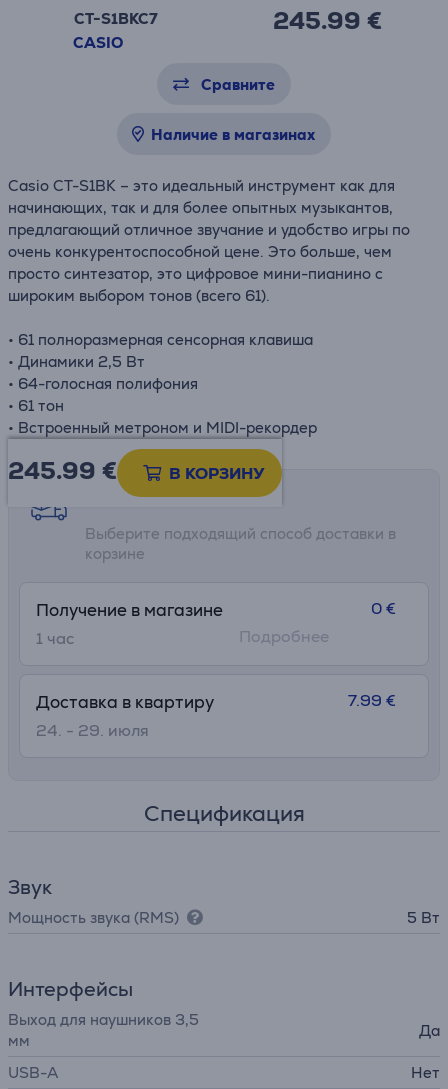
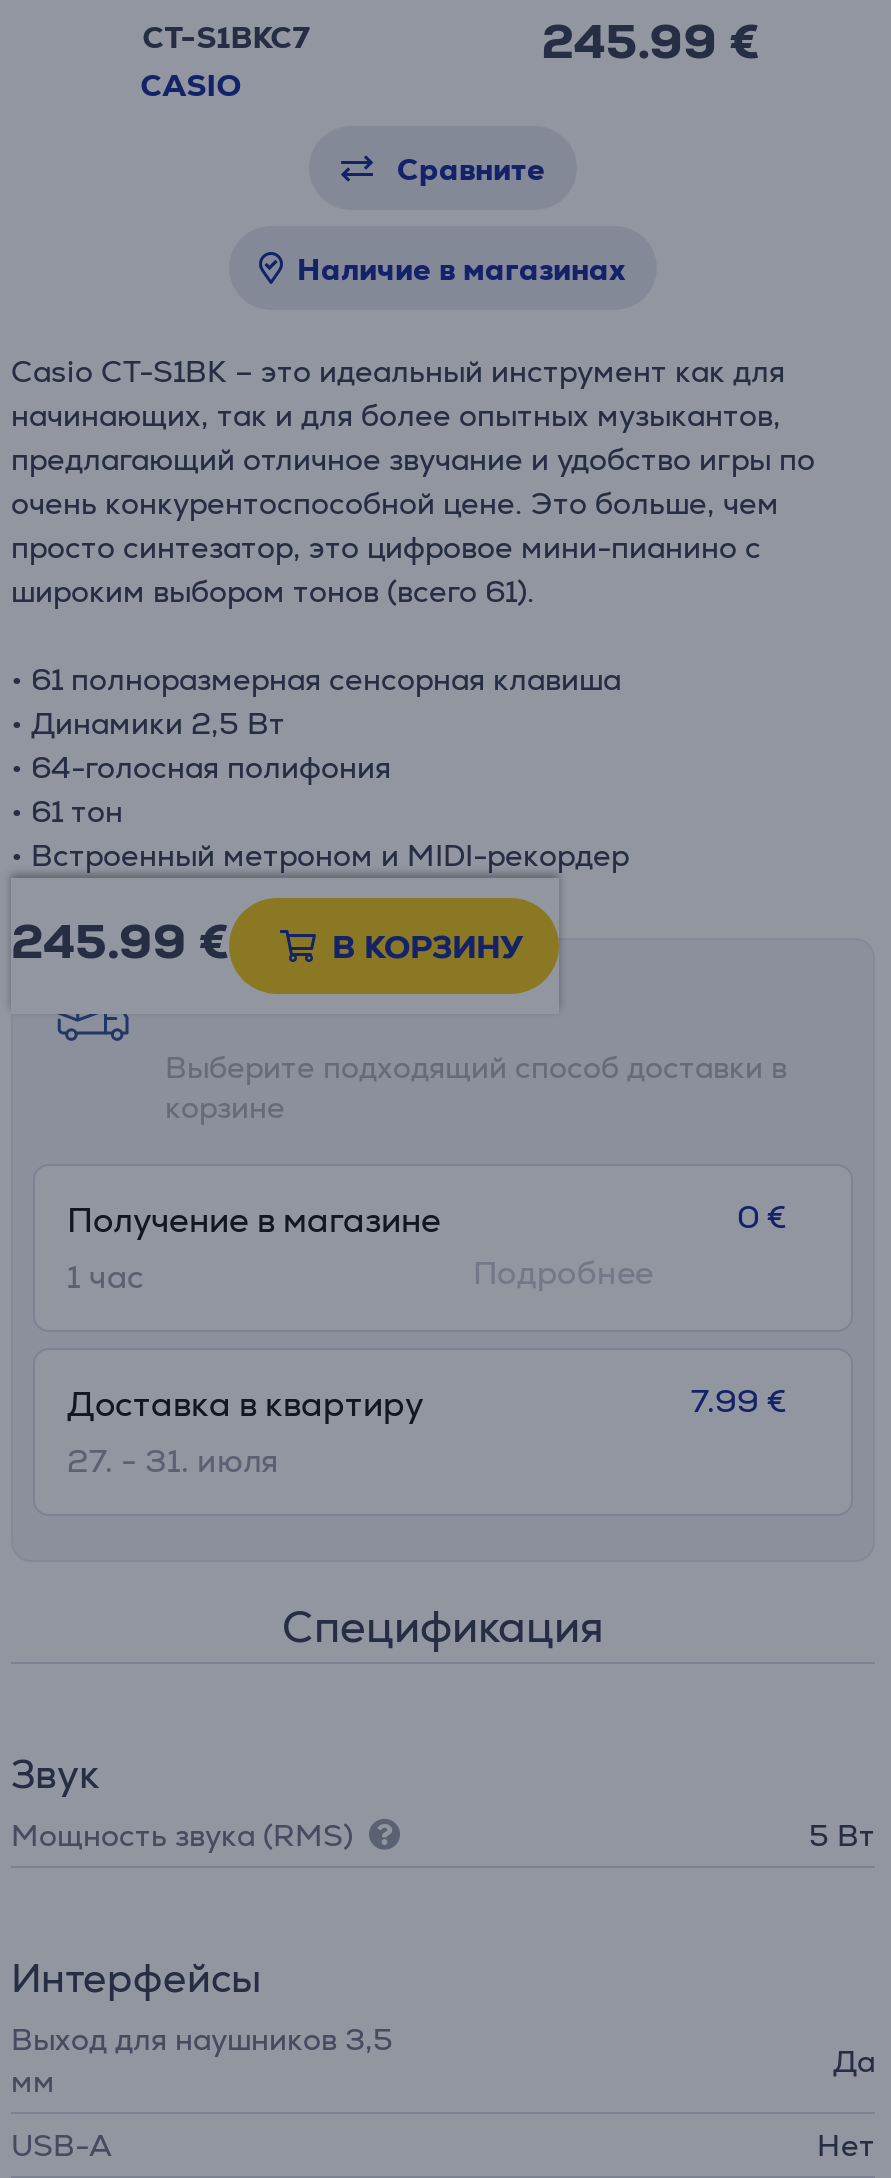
[36,720,149,741] 24. - 29. июля -> [67,1440,279,1482] 27. - 31. июля

